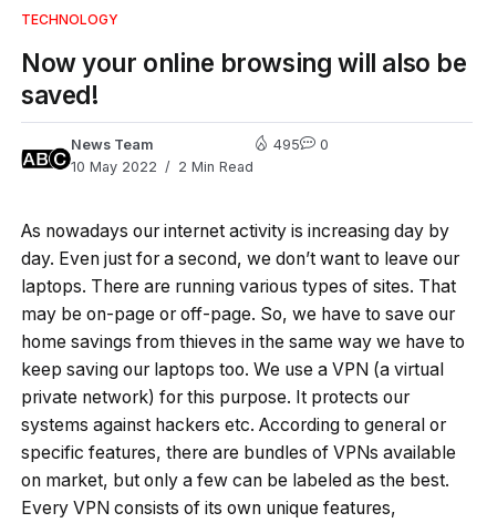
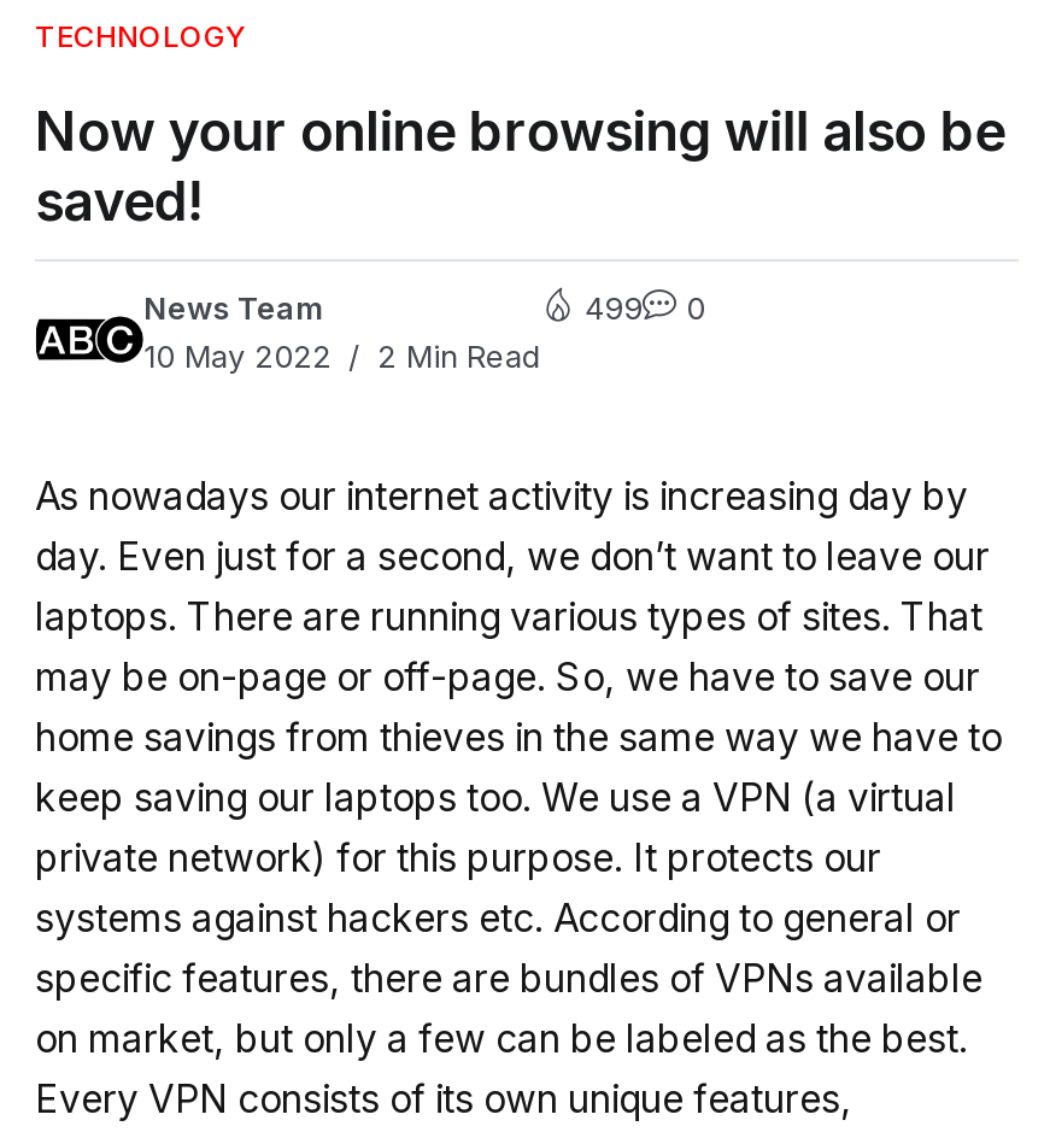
[273,136,329,152] 495 0 -> [585,289,705,325] 499 0

